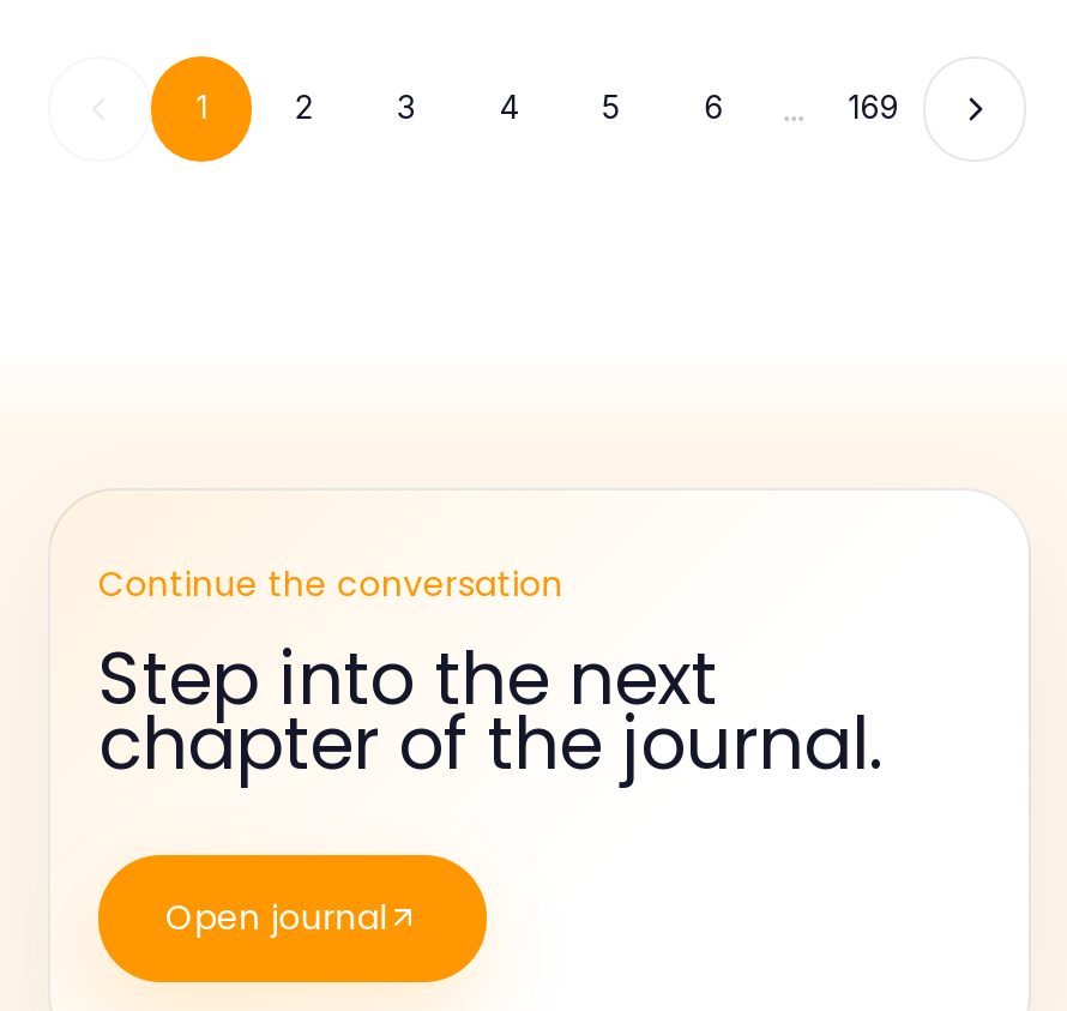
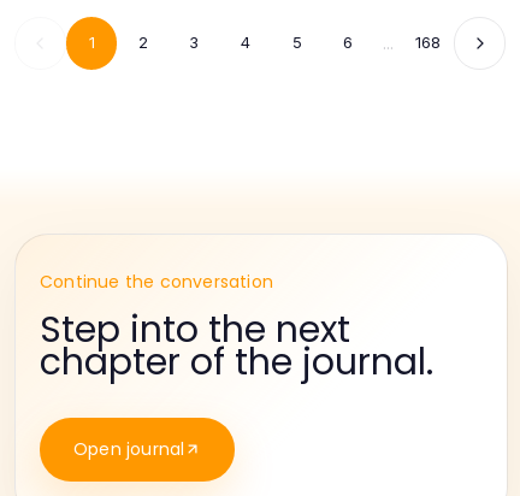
[848,88,898,126] 169 -> [416,33,441,52] 168

